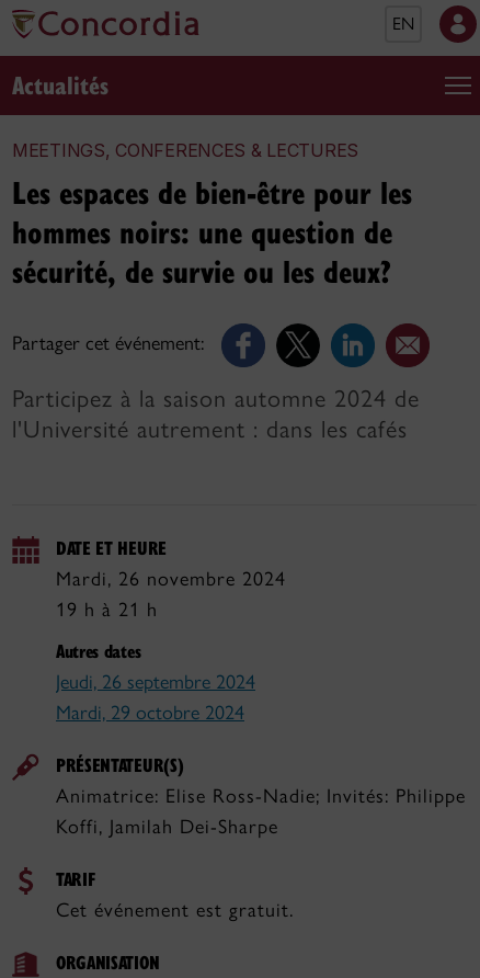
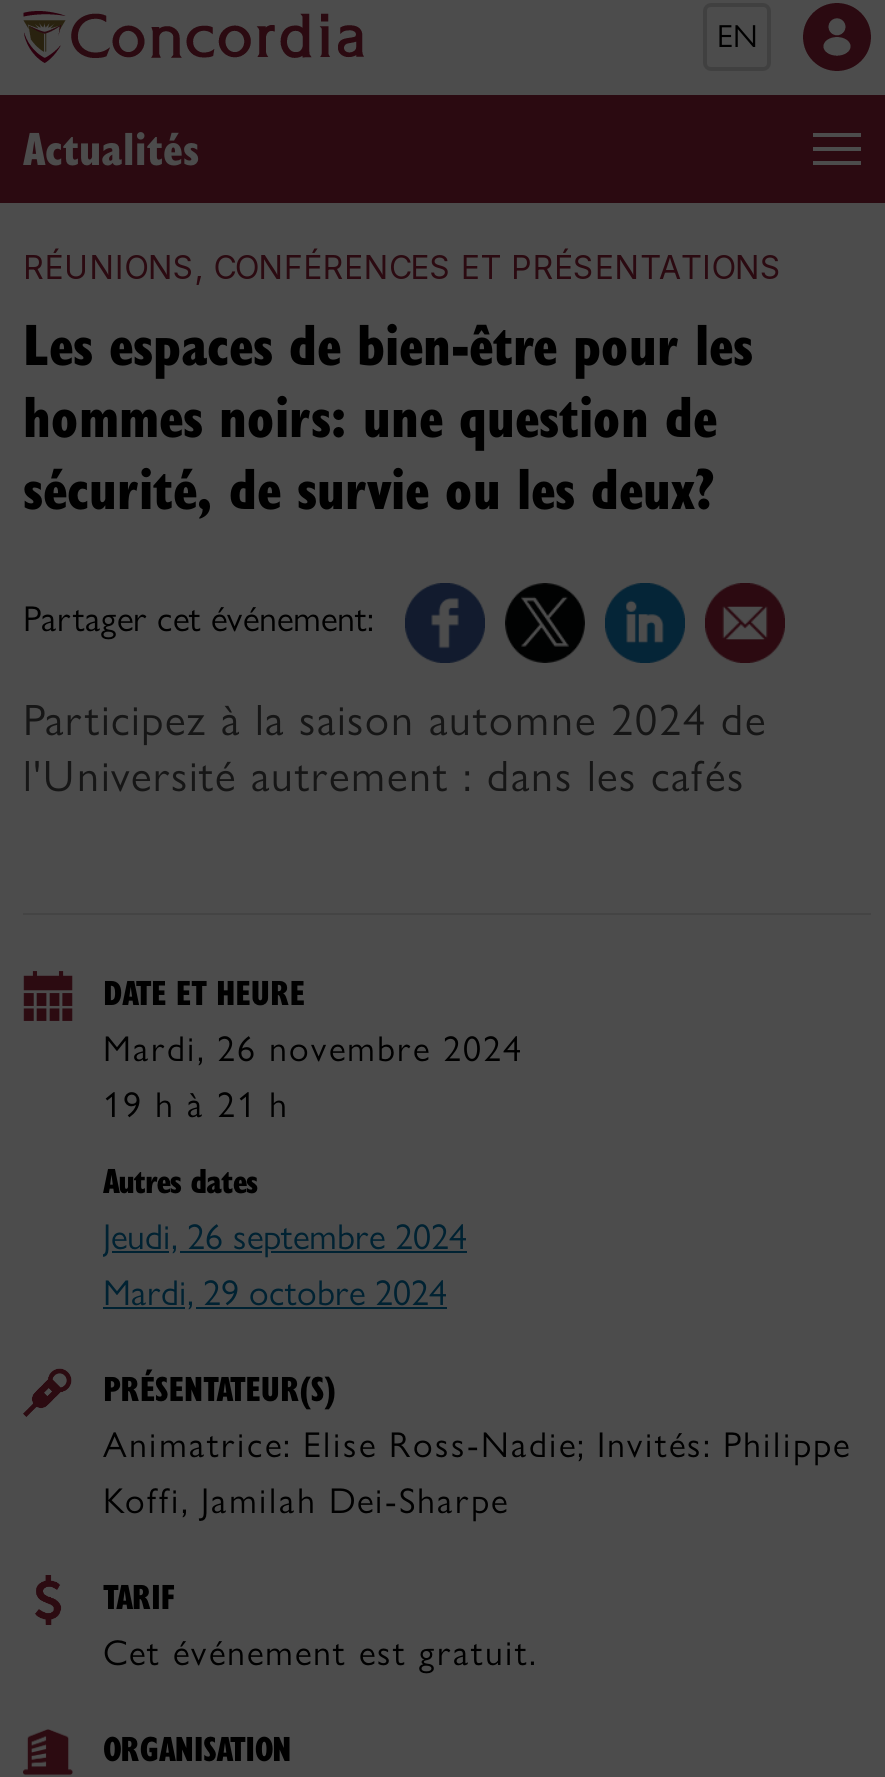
[12,139,358,161] MEETINGS, CONFERENCES & LECTURES -> [23,247,782,287] RÉUNIONS, CONFÉRENCES ET PRÉSENTATIONS

